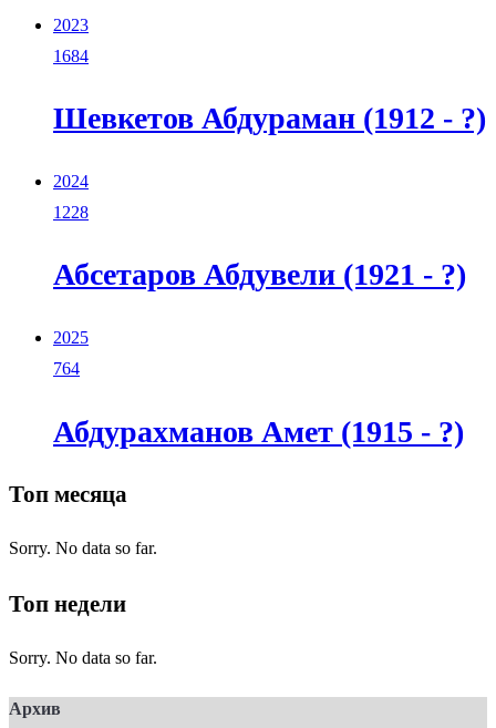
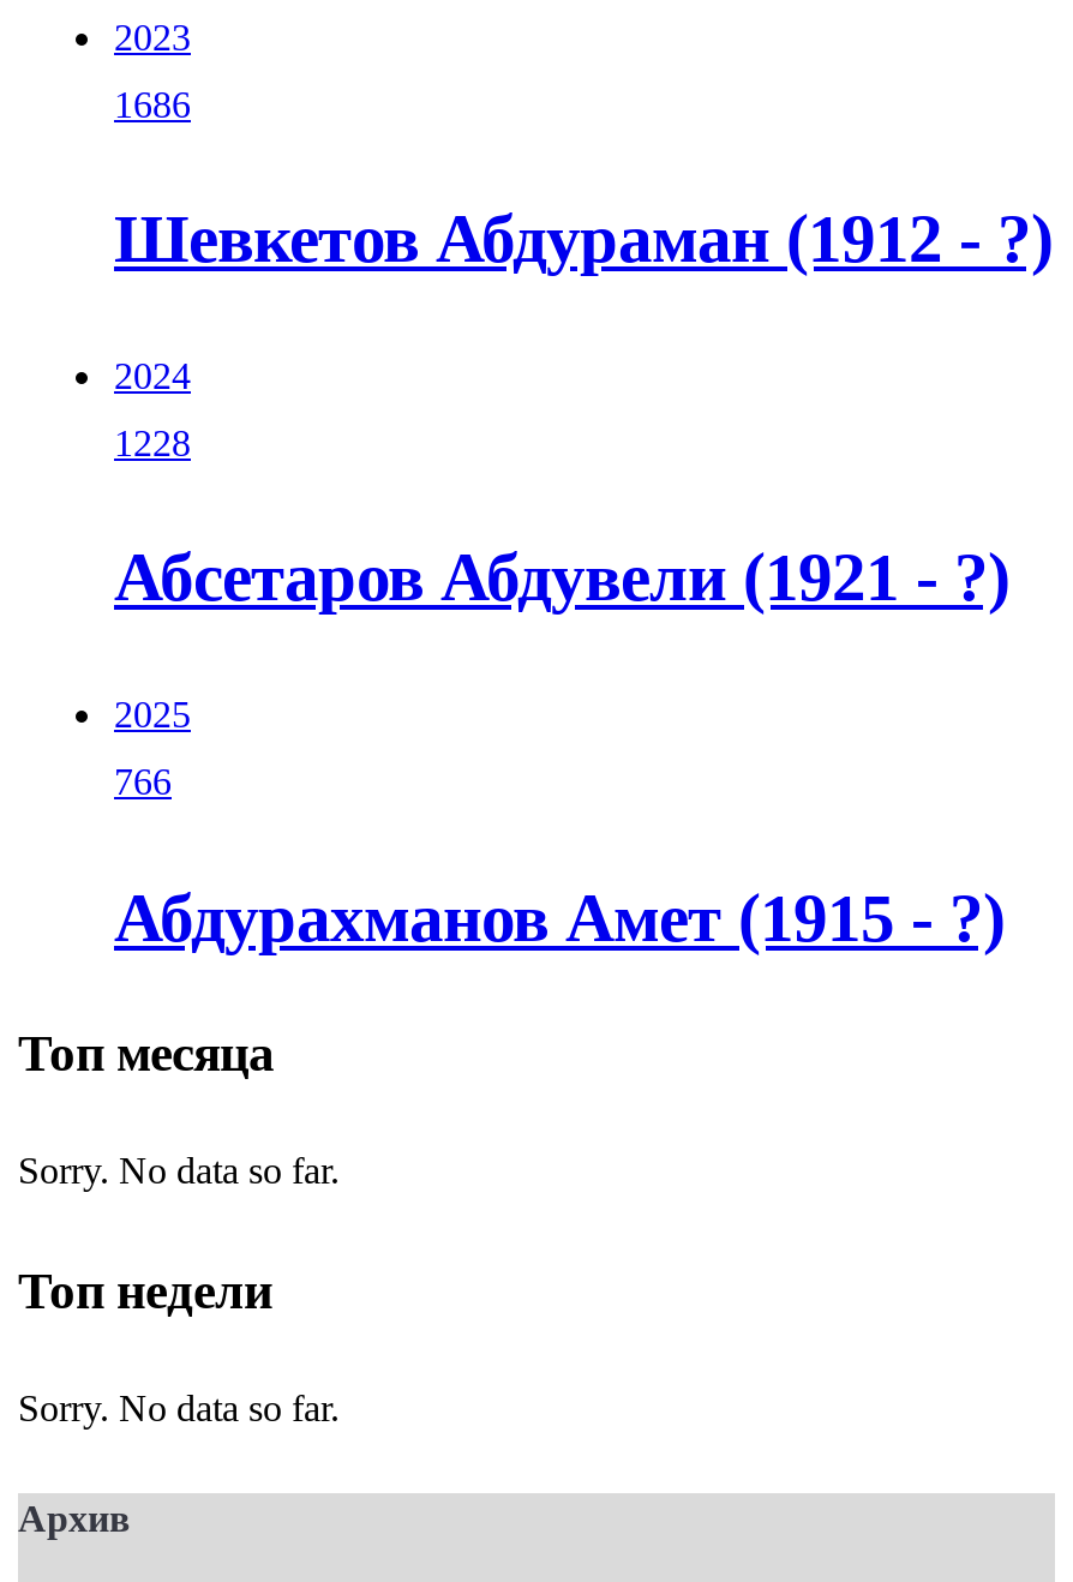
[53,46,89,65] 1684 -> [114,83,191,124] 1686
[53,359,80,378] 764 -> [114,761,172,802] 766

